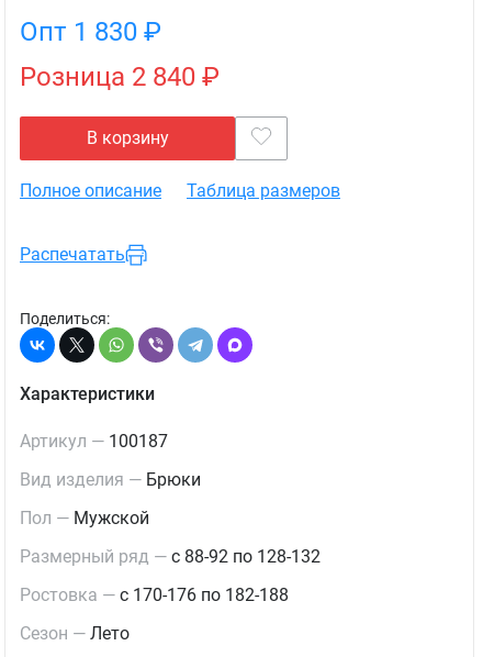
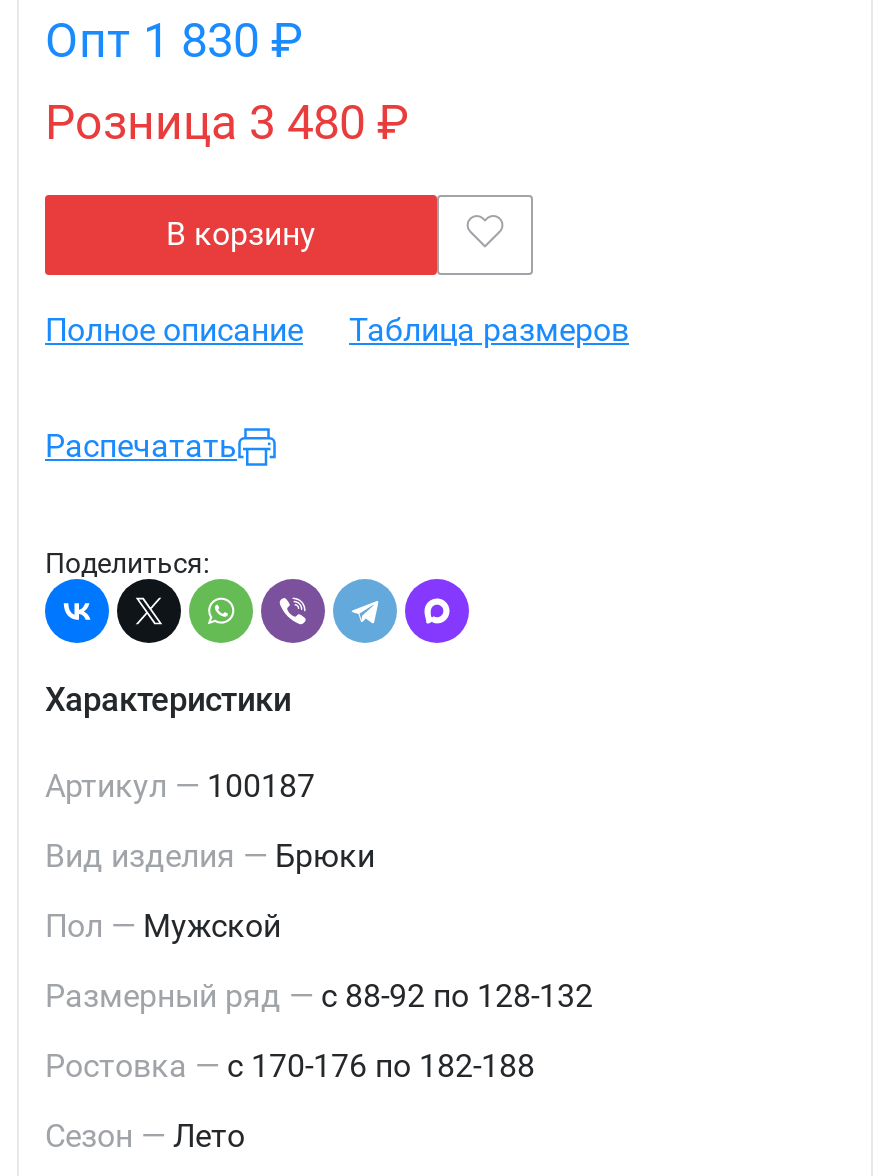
[20,61,220,92] Розница 2 840 ₽ -> [45,95,409,151] Розница 3 480 ₽

